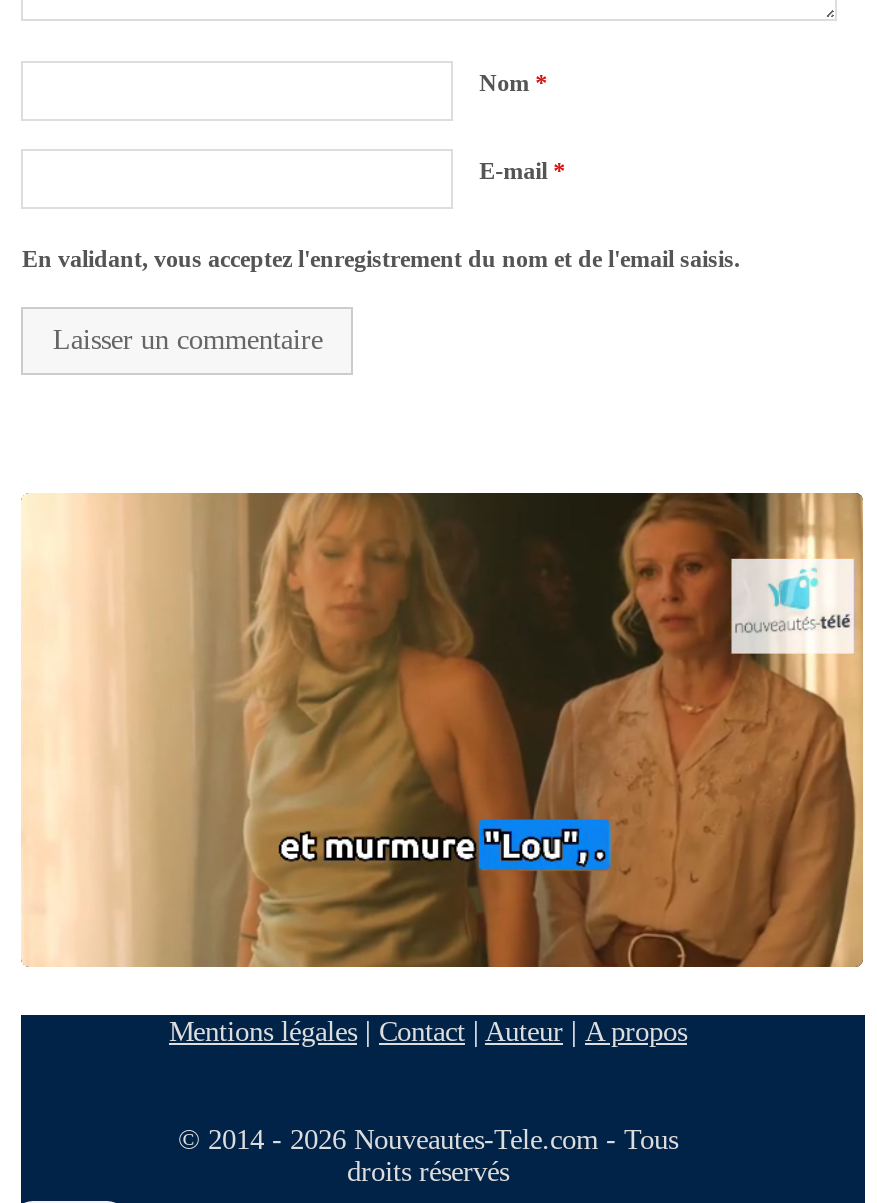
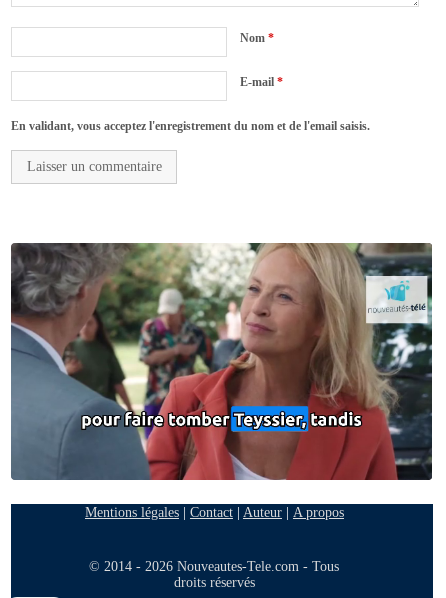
[21,491,865,969] [image] -> [10,242,433,481] [image]

